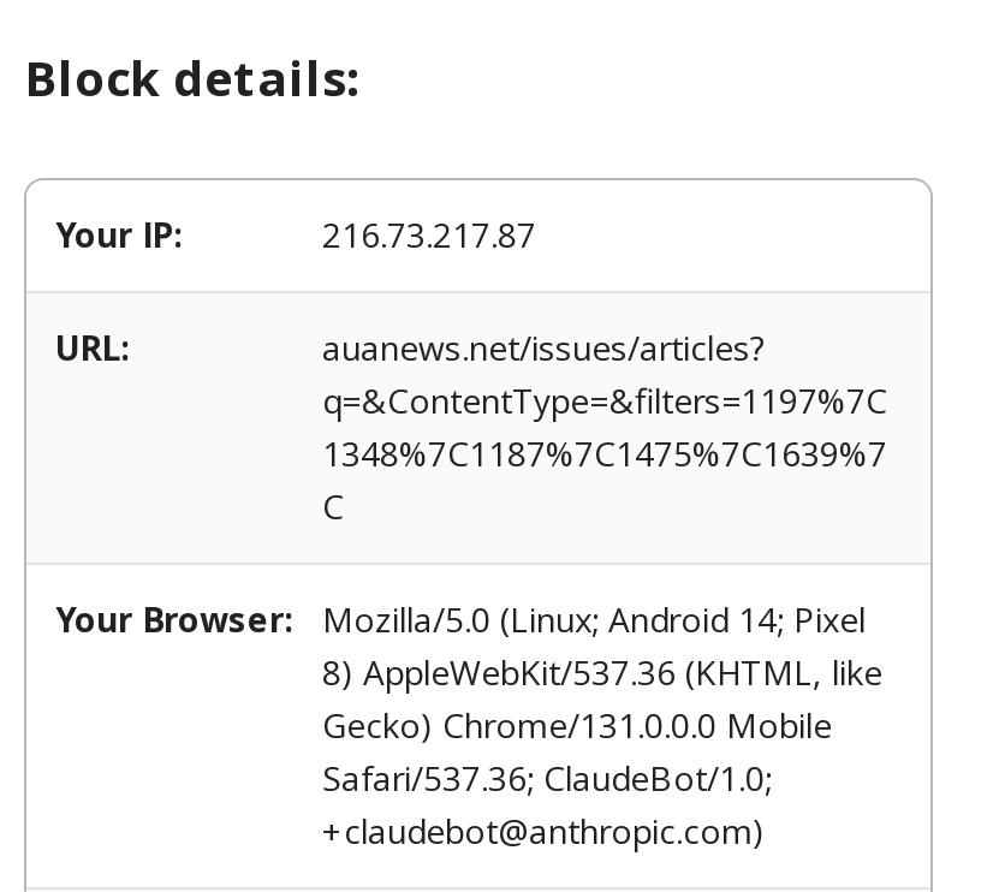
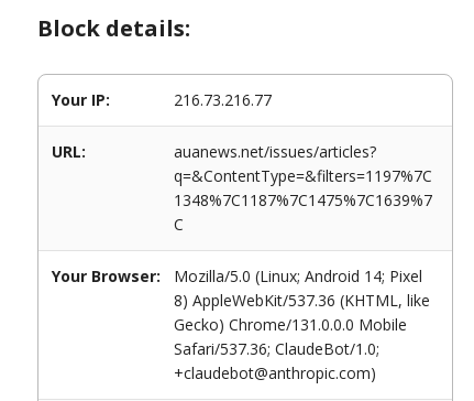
[322,212,536,257] 216.73.217.87 -> [174,89,272,110] 216.73.216.77

